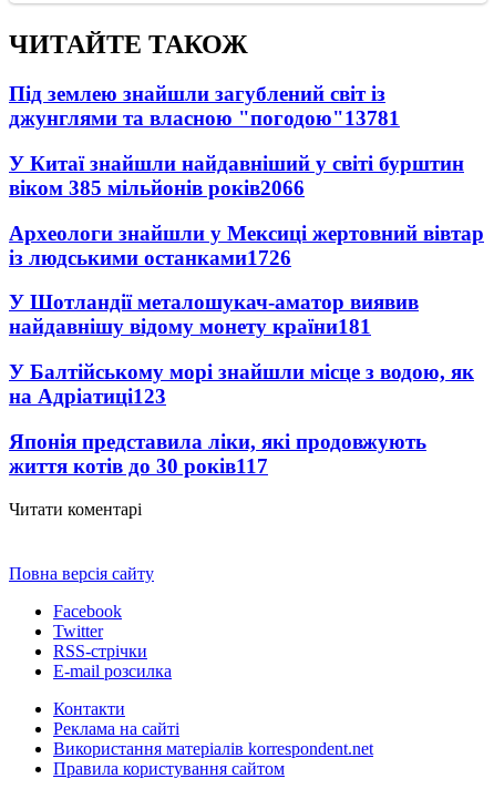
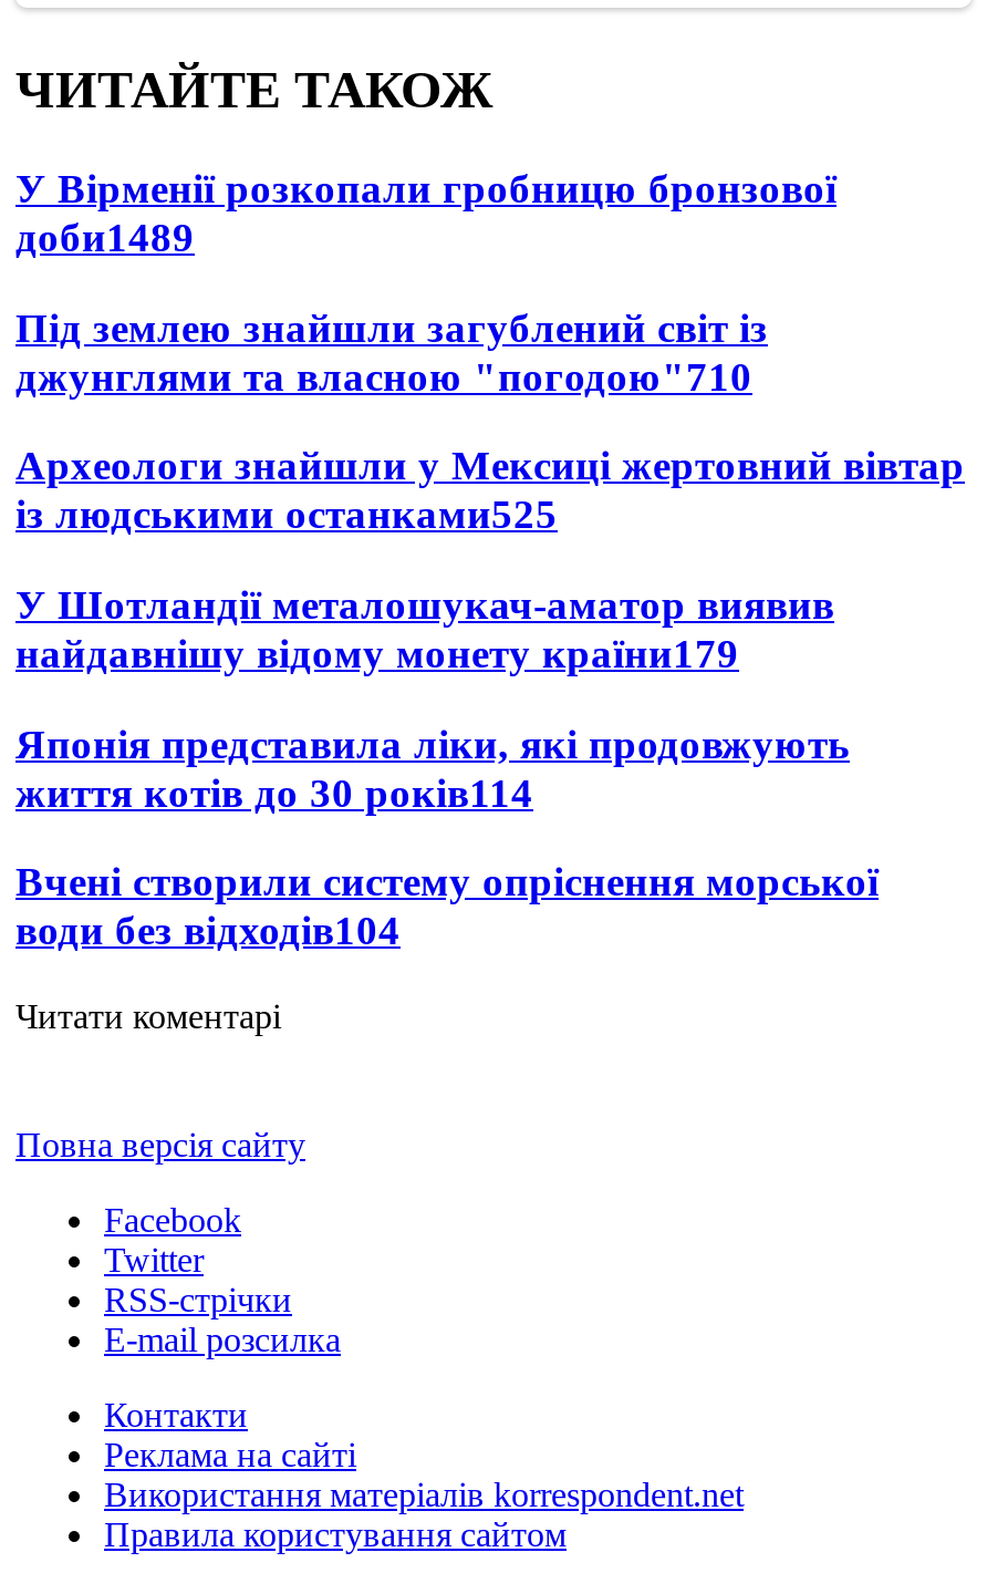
none -> [15,164,837,259] У Вірменії розкопали гробницю бронзової | доби1489
moved [9,82,385,105] -> [15,303,768,350]: Під землею знайшли загублений світ із
[9,107,464,199] джунглями та власною "погодою"13781 | У Китаї знайшли найдавніший у світі бурштин | віком 385 мільйонів років2066 -> [15,352,752,398] джунглями та власною "погодою"710
[9,246,291,269] із людськими останками1726 -> [15,491,558,537] із людськими останками525
[9,315,474,408] найдавнішу відому монету країни181 | У Балтійському морі знайшли місце з водою, як | на Адріатиці123 -> [15,629,739,676] найдавнішу відому монету країни179
moved [9,430,426,453] -> [15,720,850,766]: Японія представила ліки, які продовжують
[9,454,268,477] життя котів до 30 років117 -> [15,768,879,954] життя котів до 30 років114 | Вчені створили систему опріснення морської | води без відходів104

